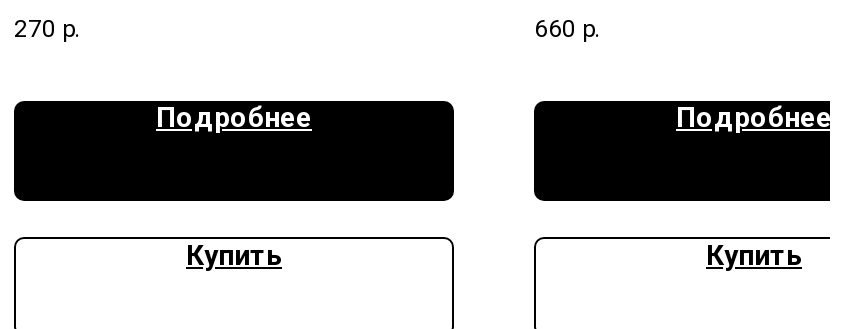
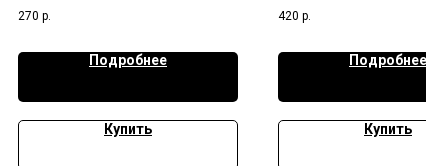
[534,15,600,43] 660 р. -> [278,9,311,23] 420 р.

